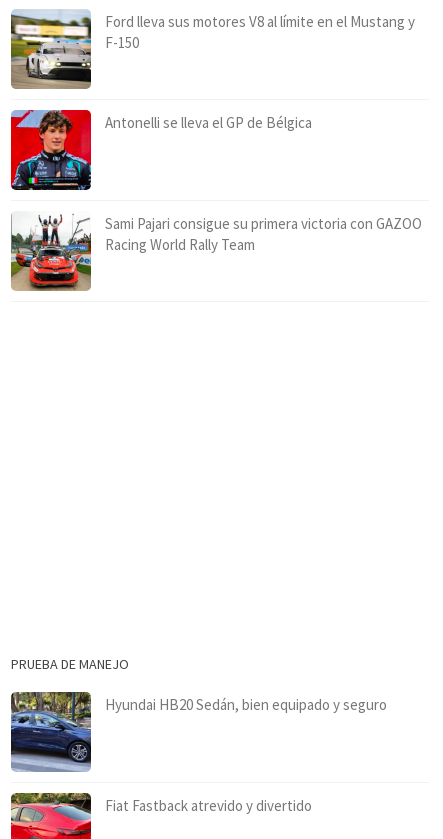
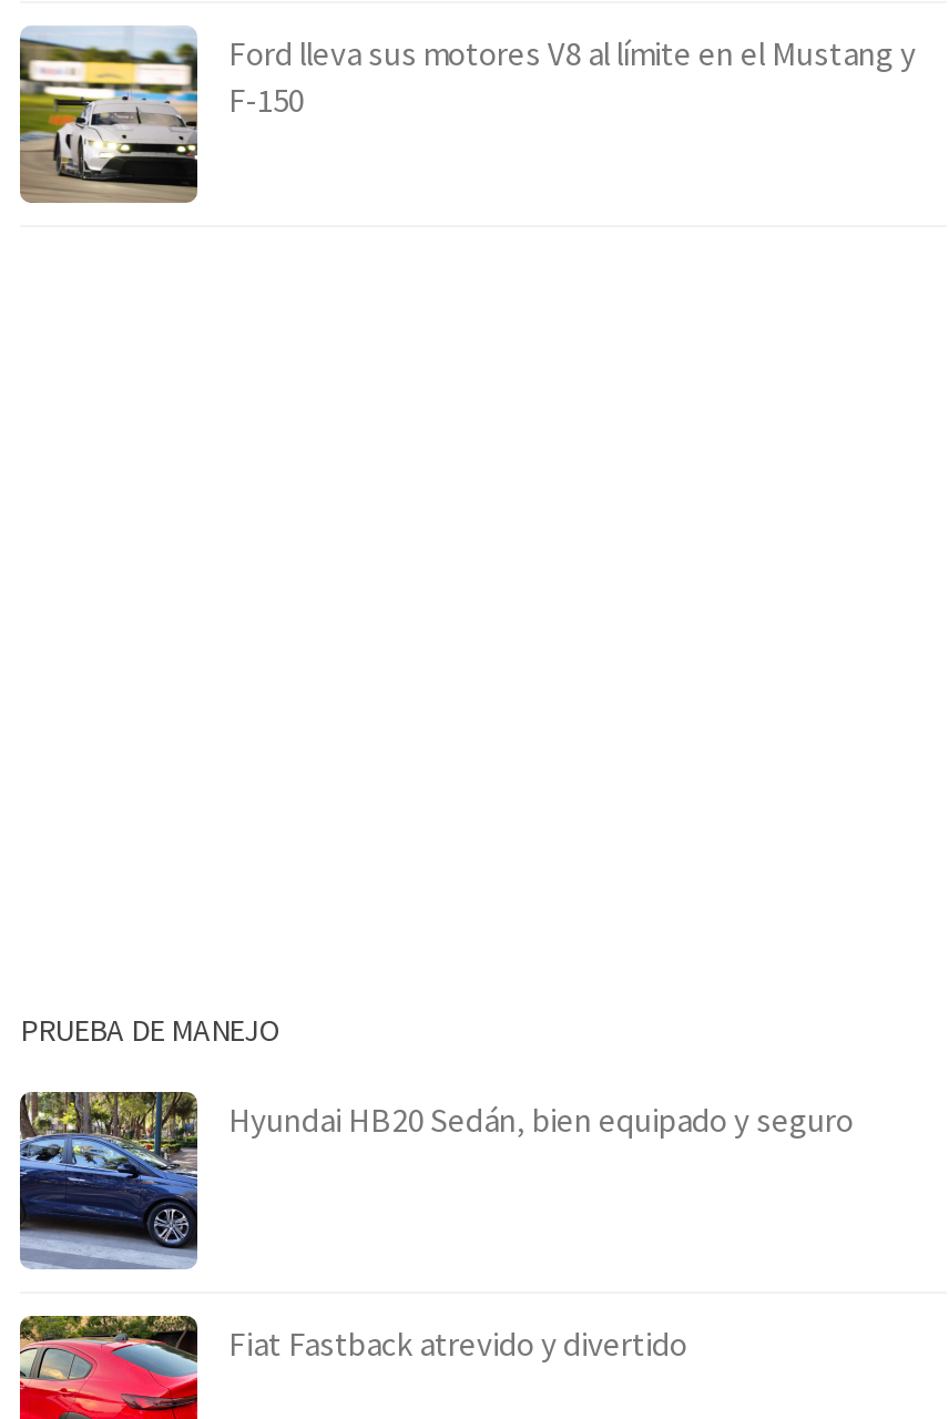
[10,109,312,191] [image] | Antonelli se lleva el GP de Bélgica -> none
[10,214,422,290] [image] | Sami Pajari consigue su primera victoria con GAZOO | Racing World Rally Team -> none

